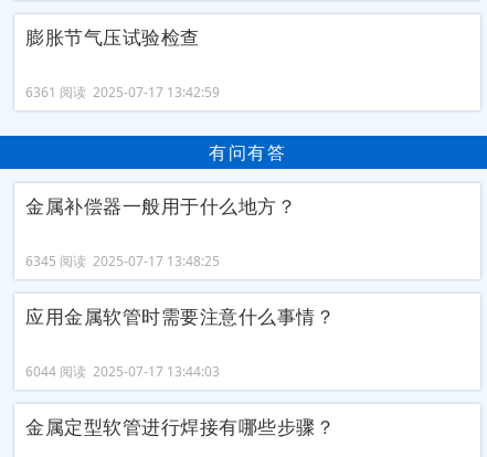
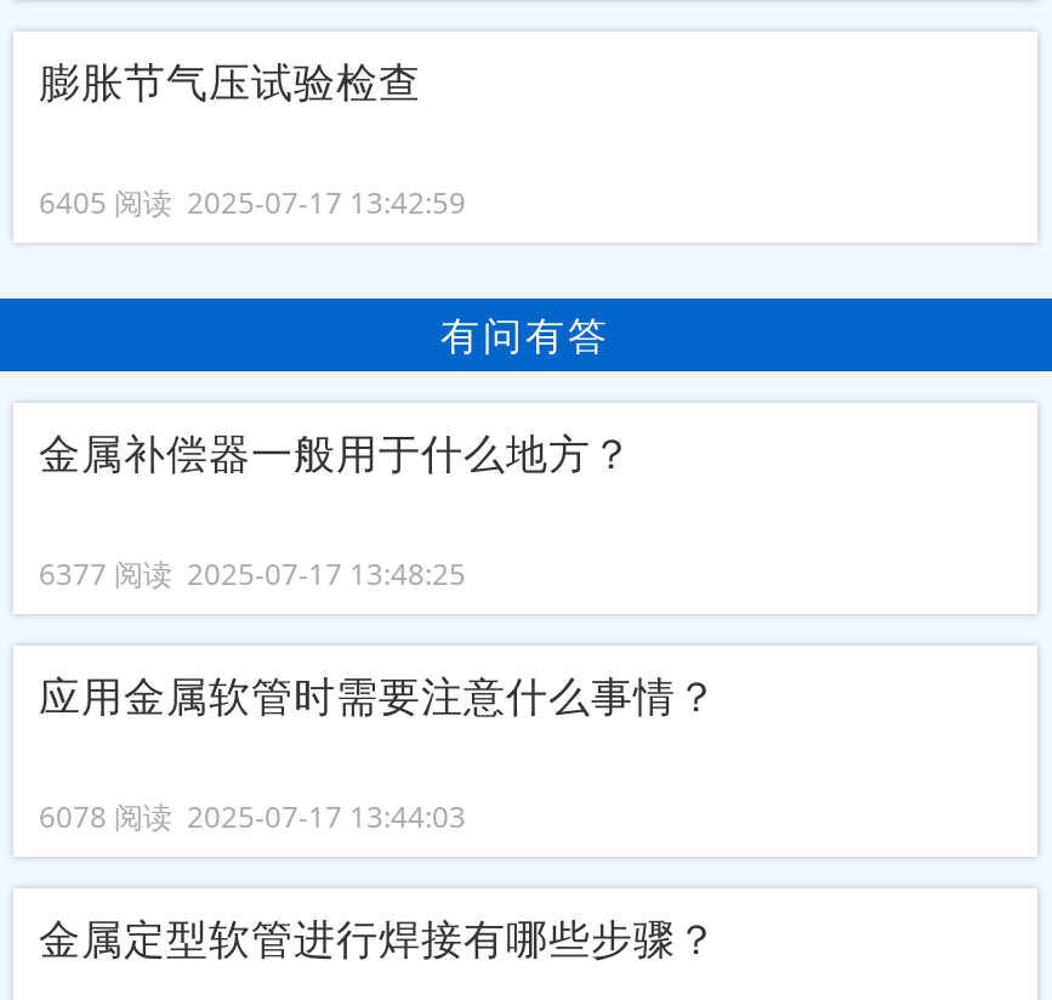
[26,82,220,101] 6361 阅读 2025-07-17 13:42:59 -> [39,181,466,222] 6405 阅读 2025-07-17 13:42:59
[26,252,220,271] 6345 阅读 2025-07-17 13:48:25 -> [39,554,466,596] 6377 阅读 2025-07-17 13:48:25
[26,362,220,381] 6044 阅读 2025-07-17 13:44:03 -> [39,796,466,837] 6078 阅读 2025-07-17 13:44:03

